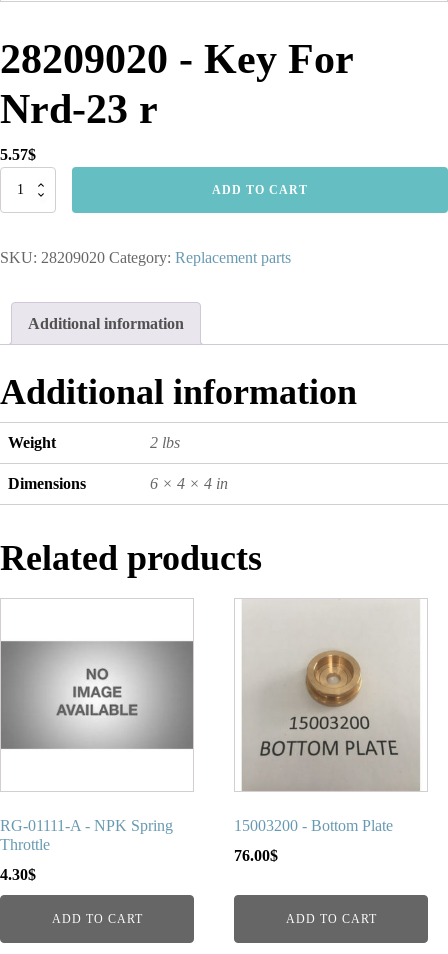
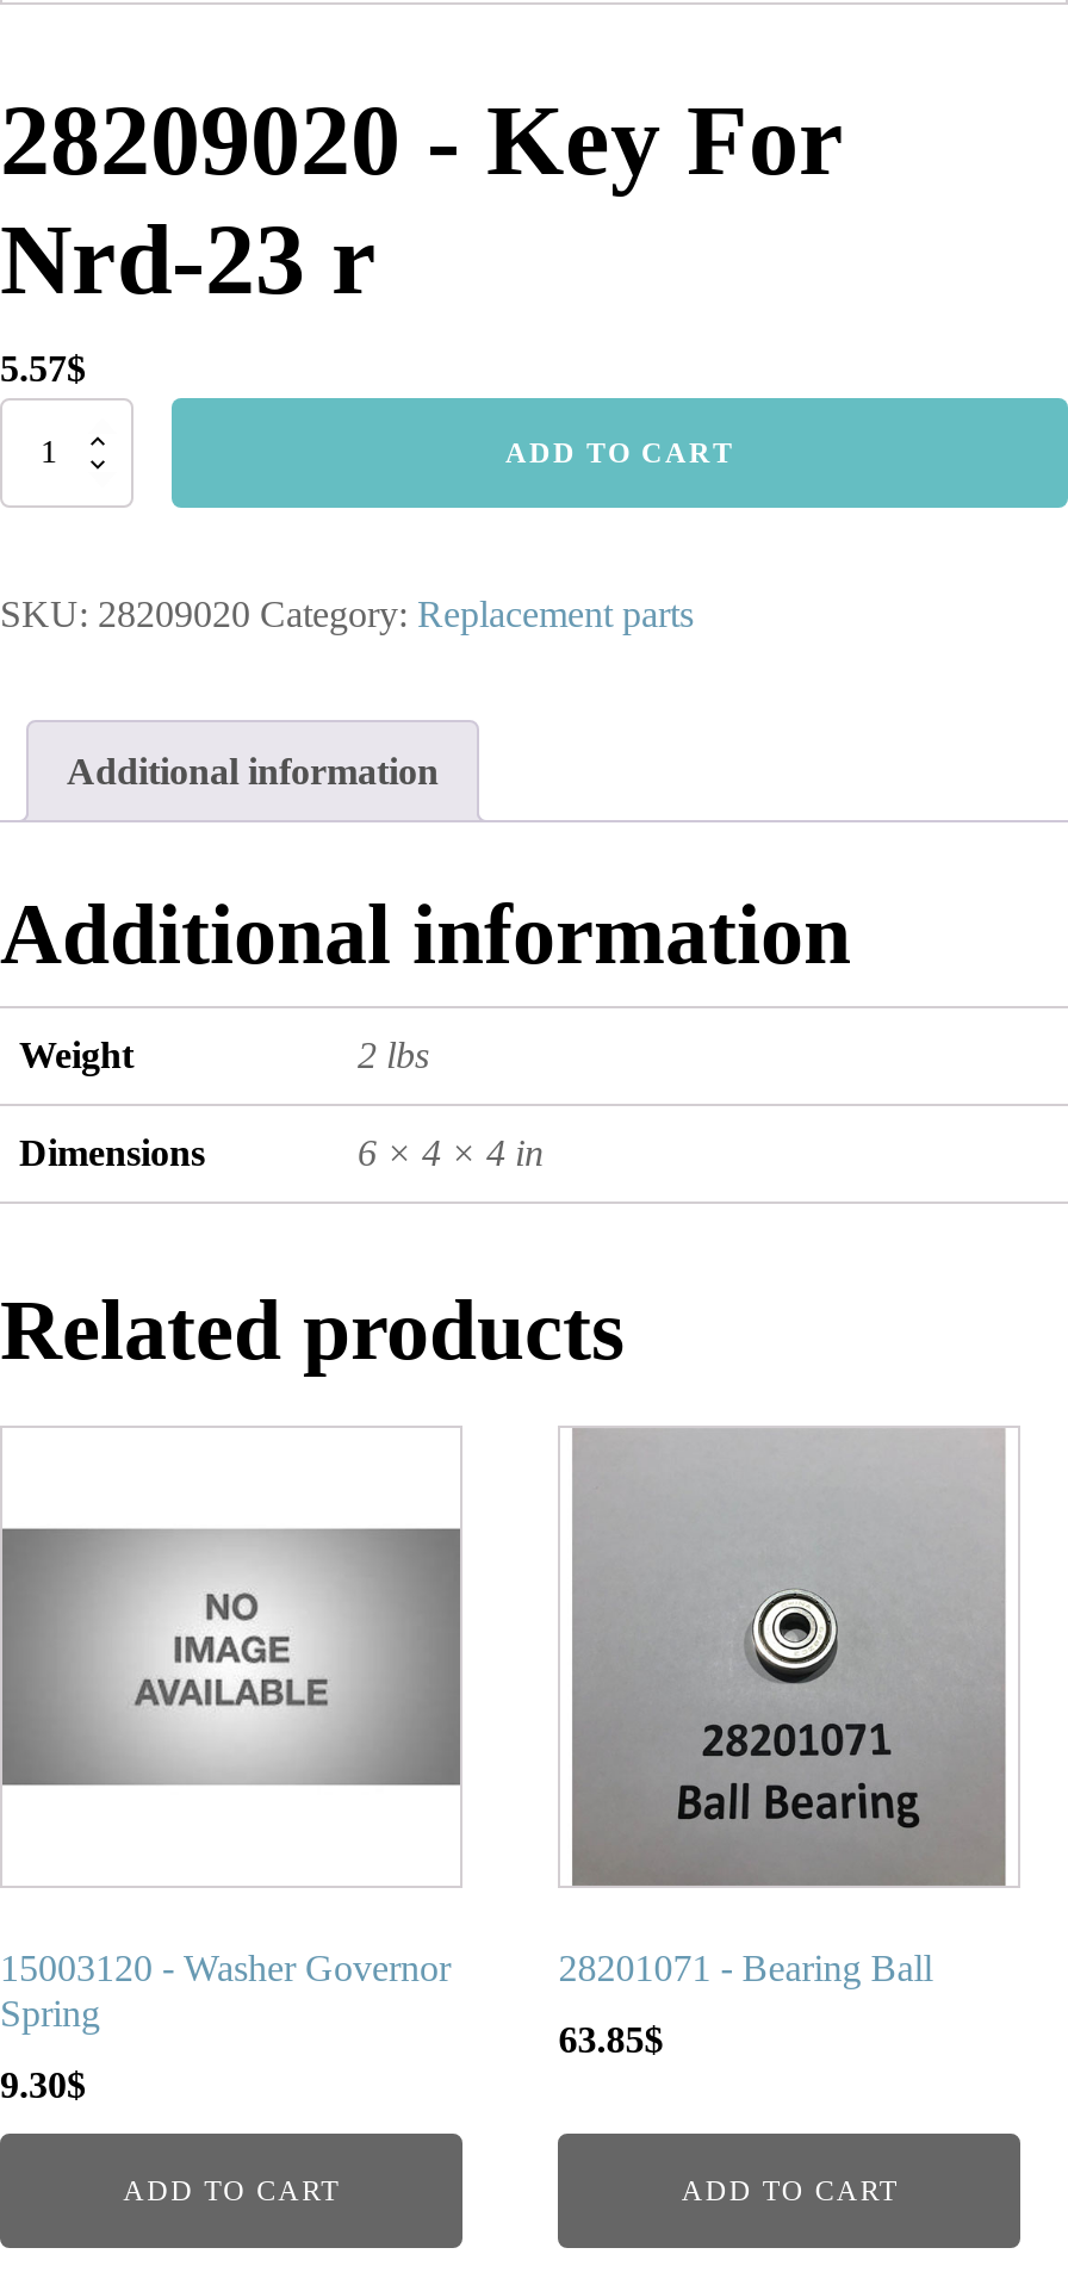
[234,600,421,834] [image] | 15003200 - Bottom Plate -> [558,1428,1006,1988] [image] | 28201071 - Bearing Ball
[0,817,173,853] RG-01111-A - NPK Spring | Throttle -> [0,1948,451,2034] 15003120 - Washer Governor | Spring
[234,847,278,864] 76.00$ -> [558,2019,663,2060] 63.85$
[0,866,36,883] 4.30$ -> [0,2065,86,2105] 9.30$

